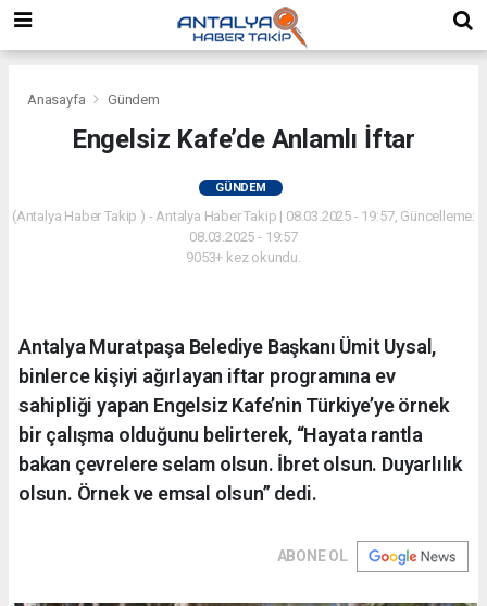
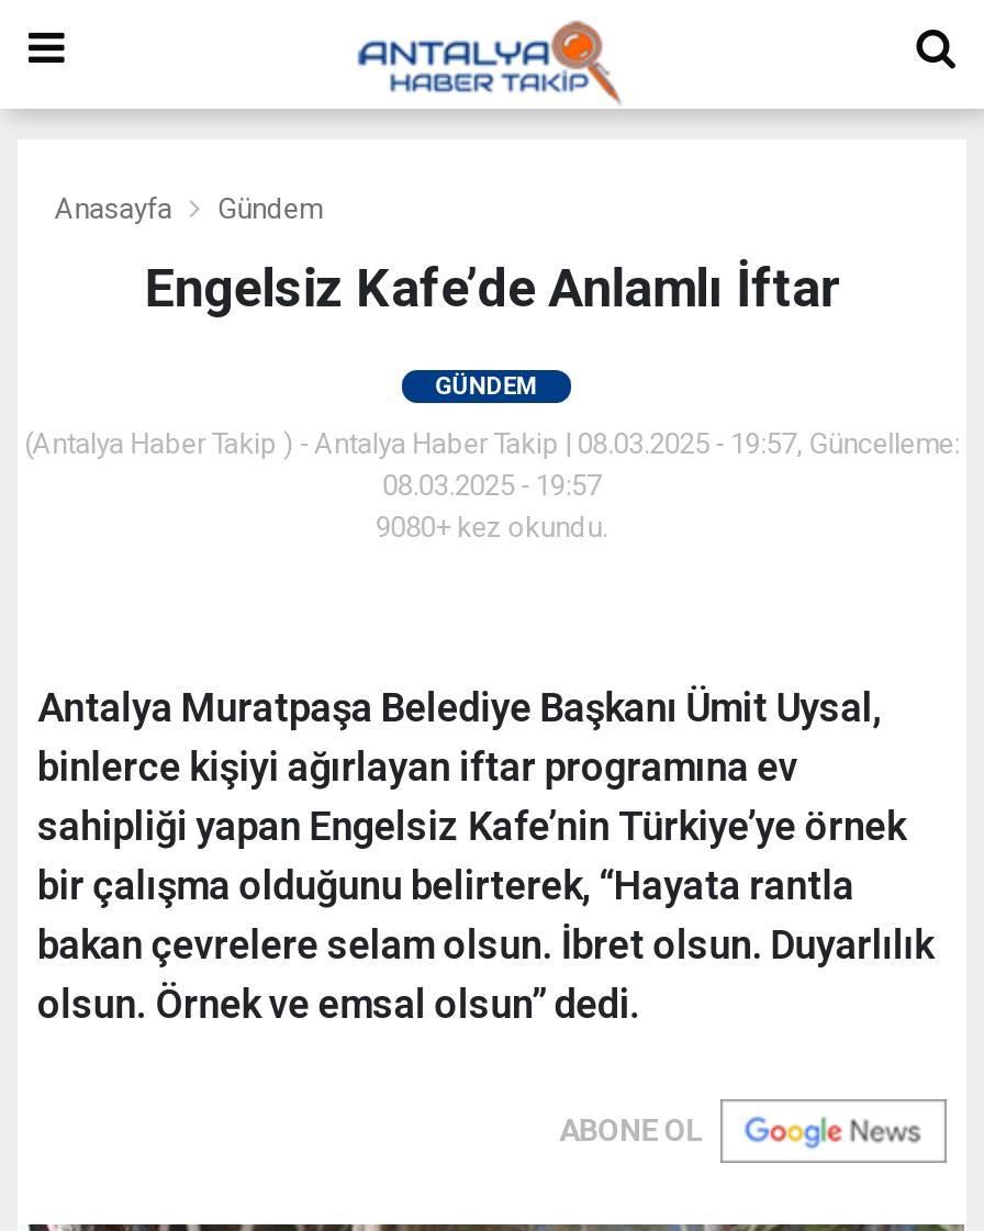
[186,249,301,265] 9053+ kez okundu. -> [376,510,608,543] 9080+ kez okundu.

